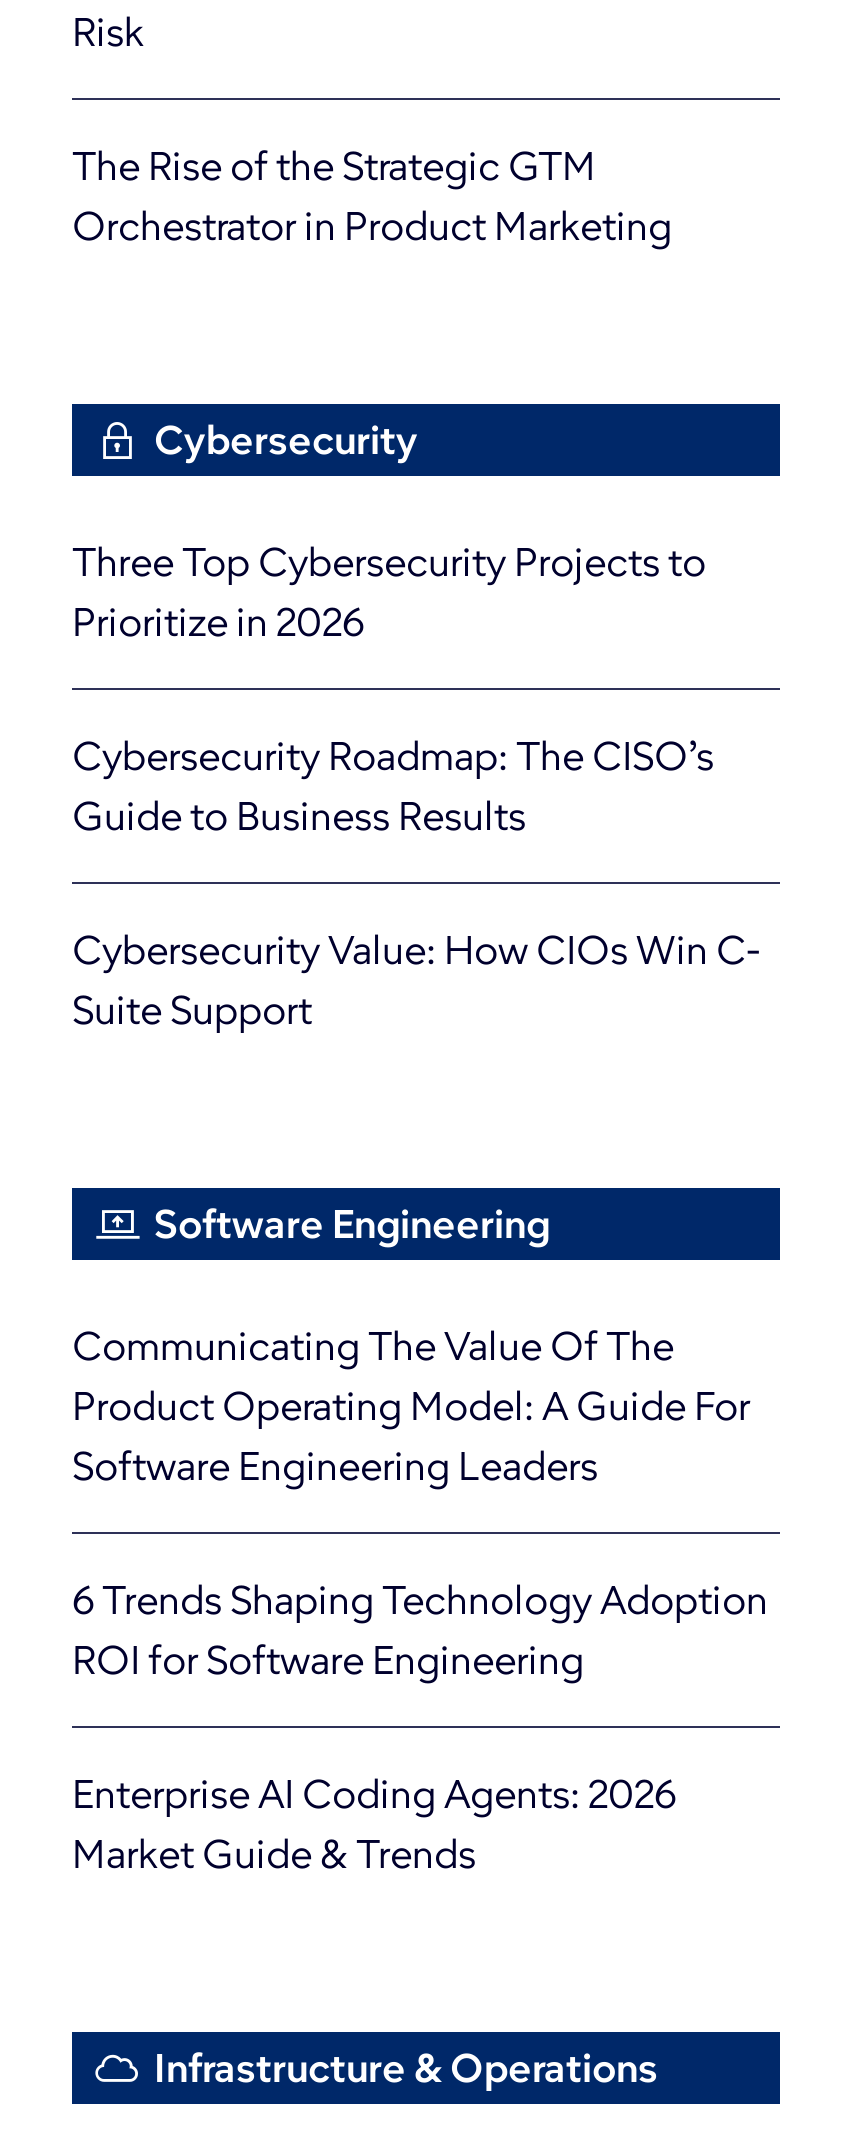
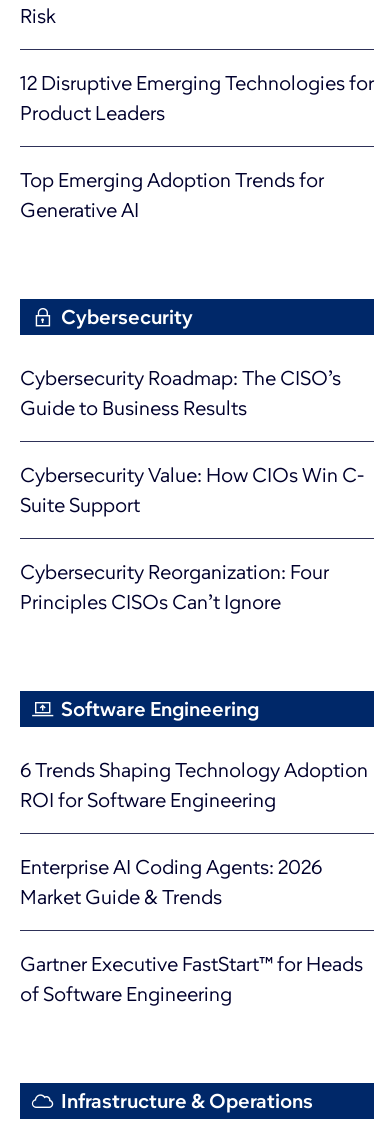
[72,143,672,251] The Rise of the Strategic GTM | Orchestrator in Product Marketing -> [20,71,374,222] 12 Disruptive Emerging Technologies for | Product Leaders | Top Emerging Adoption Trends for | Generative AI
moved [154,417,418,465] -> [61,305,193,329]: Cybersecurity
[72,539,706,647] Three Top Cybersecurity Projects to | Prioritize in 2026 -> none
none -> [20,560,329,614] Cybersecurity Reorganization: Four | Principles CISOs Can’t Ignore
moved [154,1201,550,1249] -> [61,697,259,721]: Software Engineering
[72,1323,750,1491] Communicating The Value Of The | Product Operating Model: A Guide For | Software Engineering Leaders -> none
moved [72,1577,768,1879] -> [20,758,368,909]: 6 Trends Shaping Technology Adoption | ROI for Software Engineering | Enterprise AI Coding Agents: 2026 | Market Guide & Trends
none -> [20,952,363,1006] Gartner Executive FastStart™ for Heads | of Software Engineering

